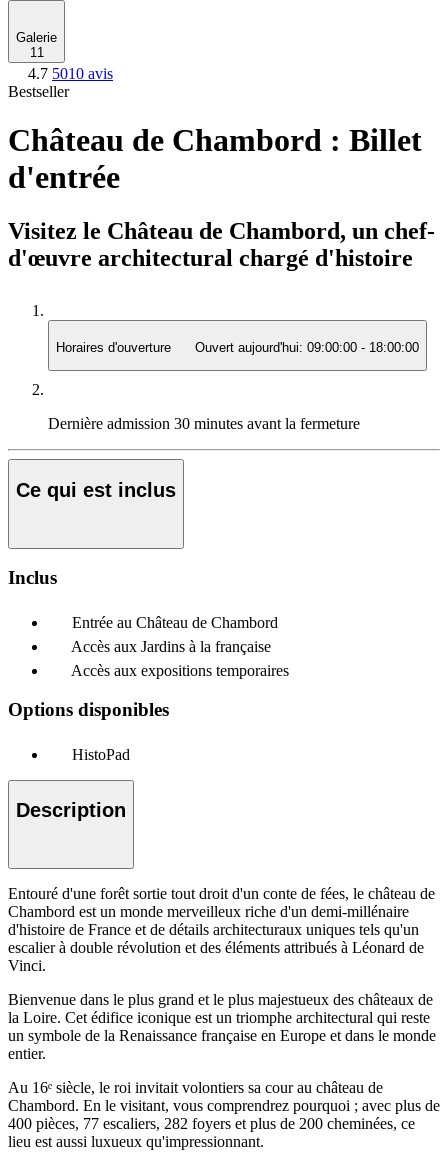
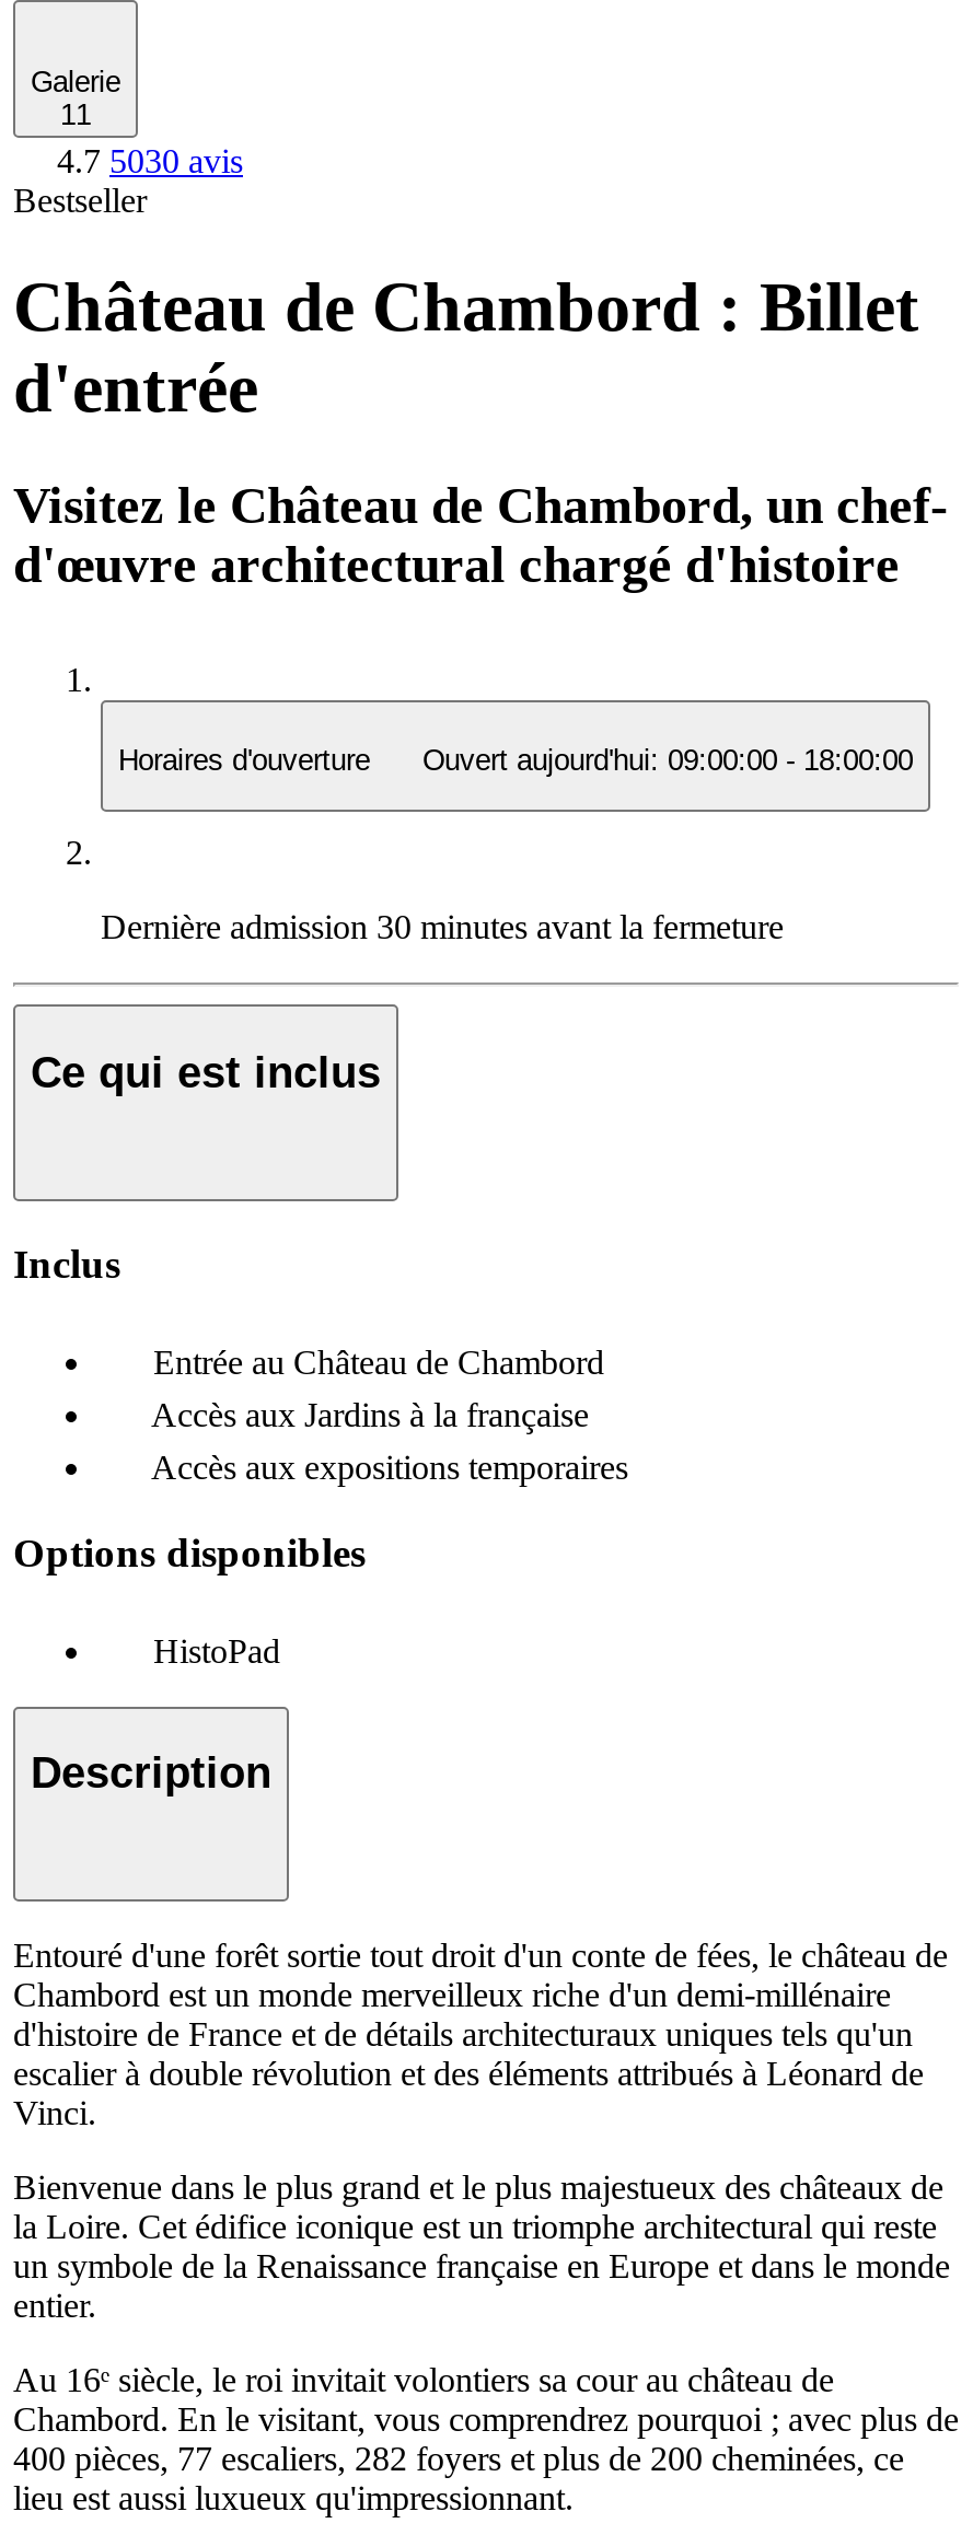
[28,65,113,82] 4.7 5010 avis -> [57,142,243,179] 4.7 5030 avis

